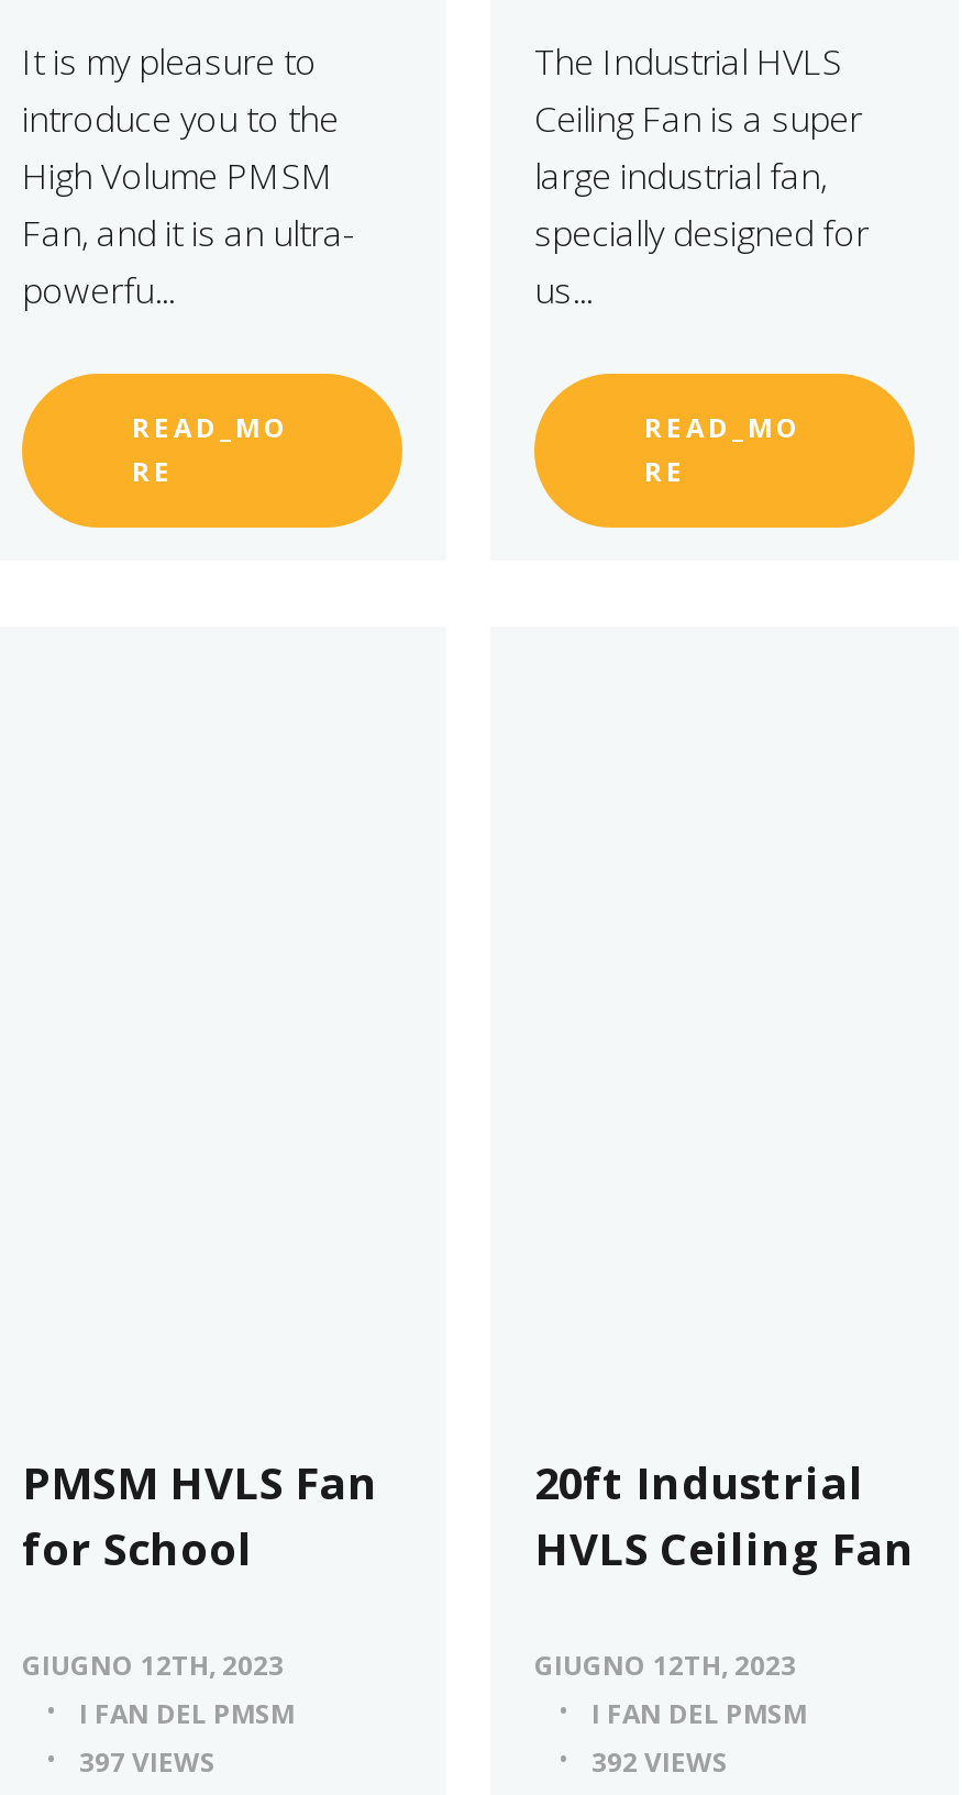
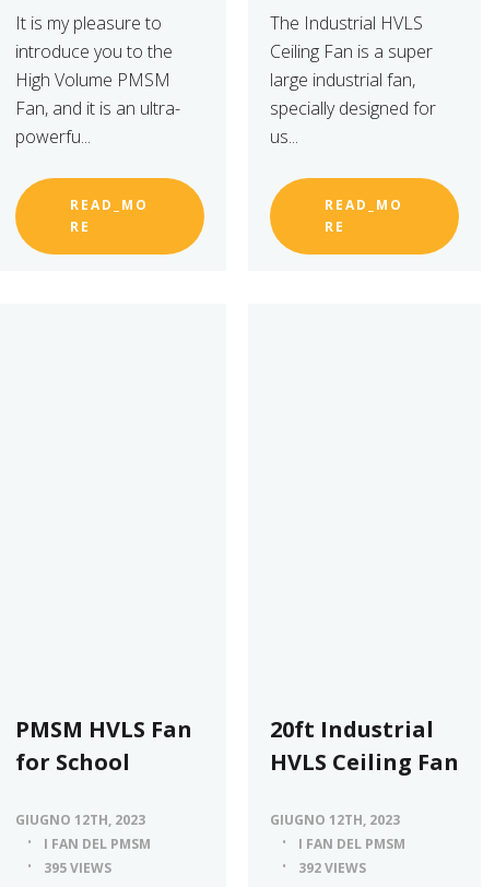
[79,1743,215,1781] 397 VIEWS -> [44,859,111,877] 395 VIEWS

